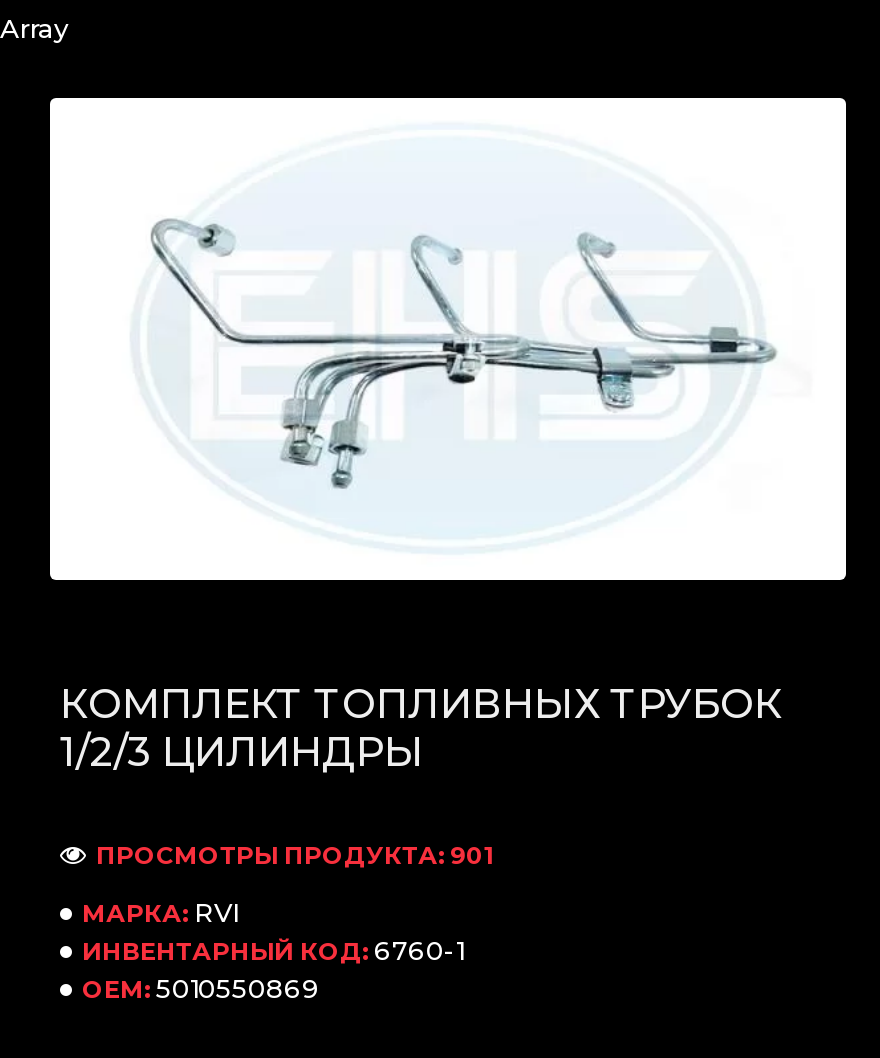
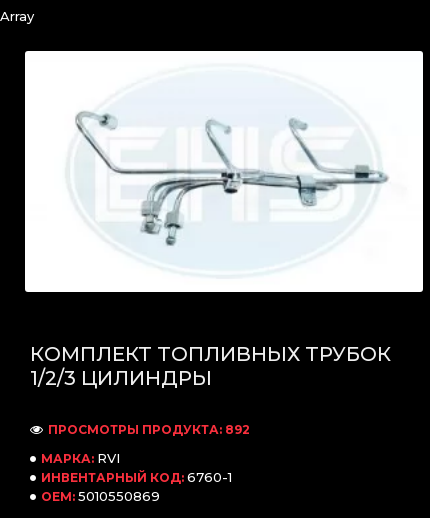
[96,840,494,870] ПРОСМОТРЫ ПРОДУКТА: 901 -> [48,422,250,437] ПРОСМОТРЫ ПРОДУКТА: 892

